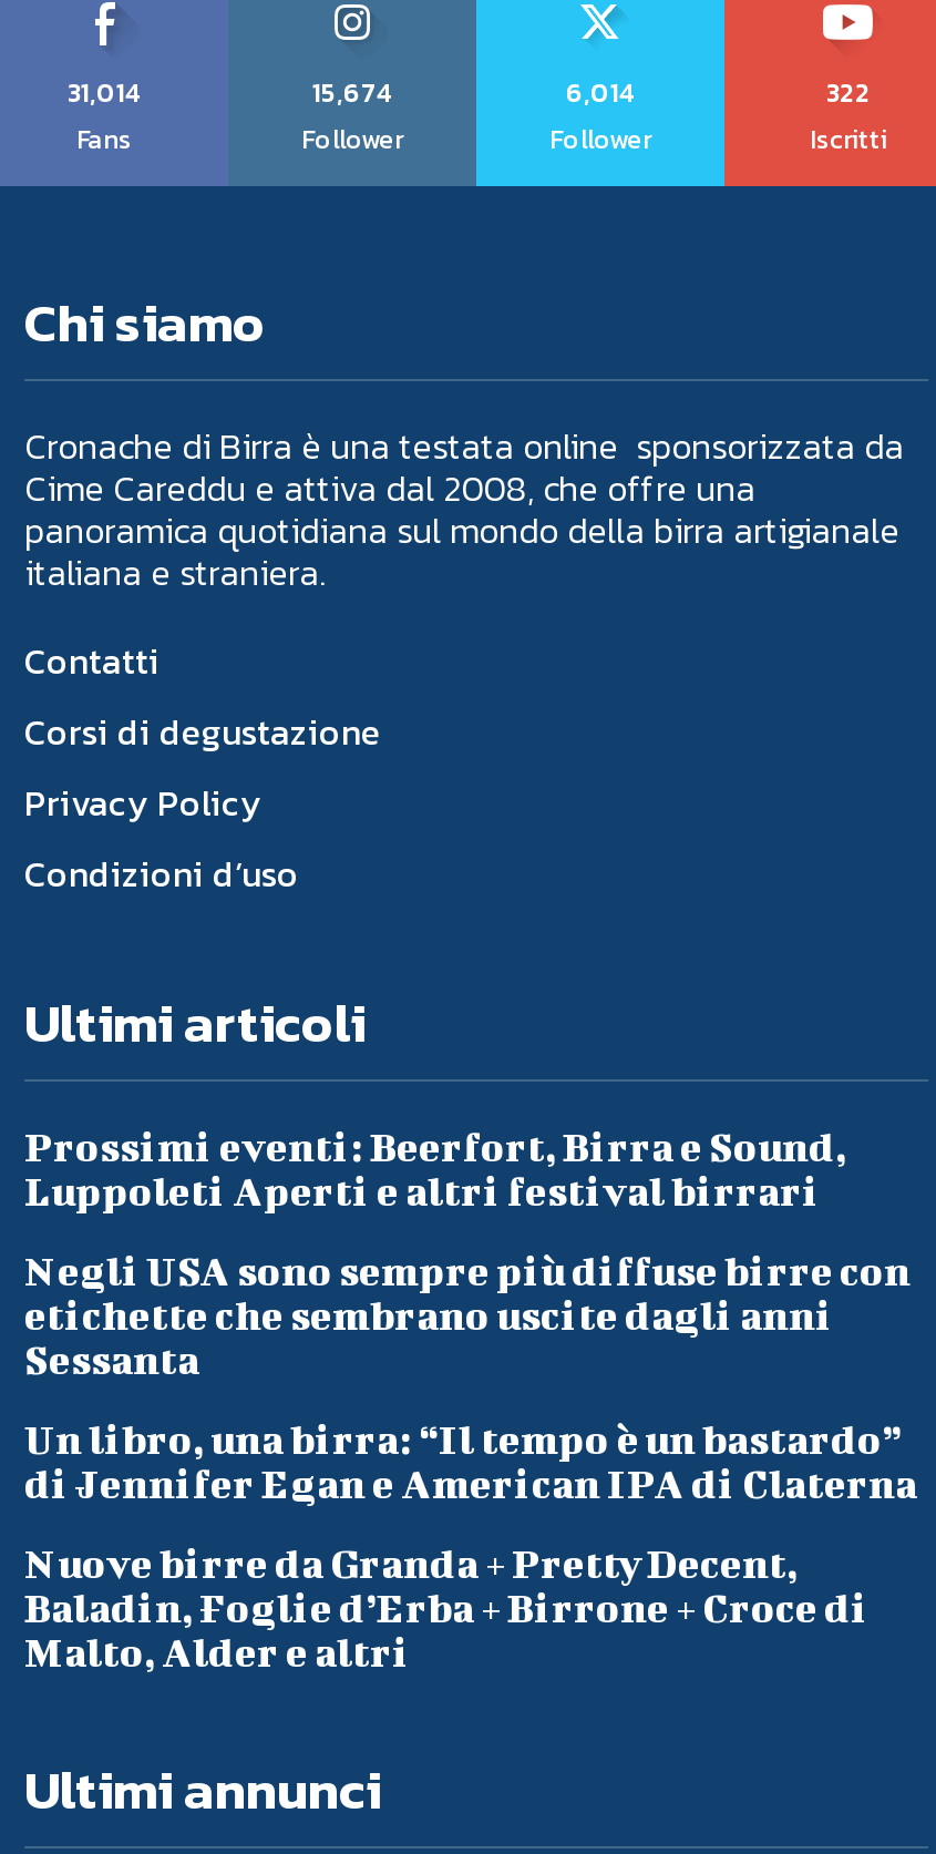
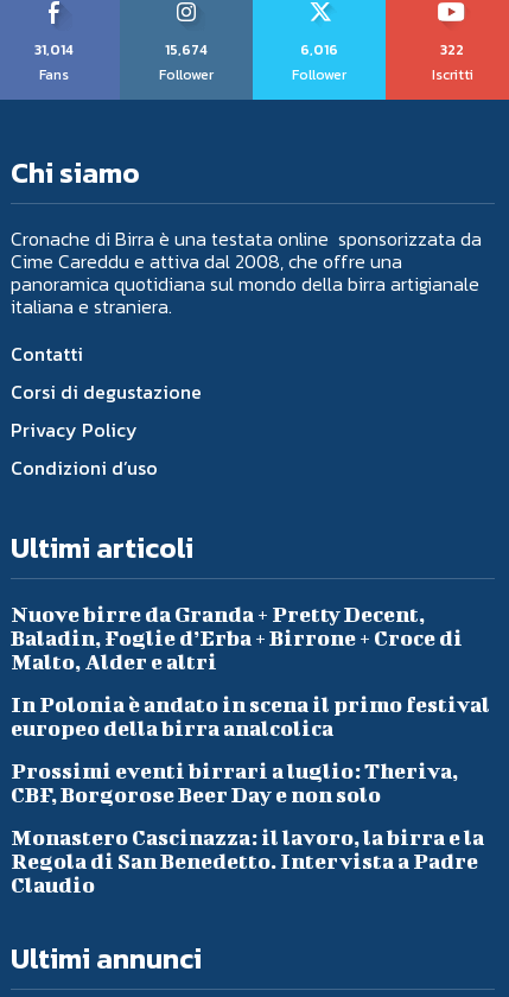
[566,74,635,114] 6,014 -> [300,40,338,61] 6,016
[24,1124,917,1508] Prossimi eventi: Beerfort, Birra e Sound, | Luppoleti Aperti e altri festival birrari | Negli USA sono sempre più diffuse birre con | etichette che sembrano uscite dagli anni | Sessanta | Un libro, una birra: “Il tempo è un bastardo” | di Jennifer Egan e American IPA di Claterna -> none
moved [24,1541,868,1676] -> [11,602,463,675]: Nuove birre da Granda + Pretty Decent, | Baladin, Foglie d’Erba + Birrone + Croce di | Malto, Alder e altri
none -> [11,692,490,898] In Polonia è andato in scena il primo festival | europeo della birra analcolica | Prossimi eventi birrari a luglio: Theriva, | CBF, Borgorose Beer Day e non solo | Monastero Cascinazza: il lavoro, la birra e la | Regola di San Benedetto. Intervista a Padre | Claudio

